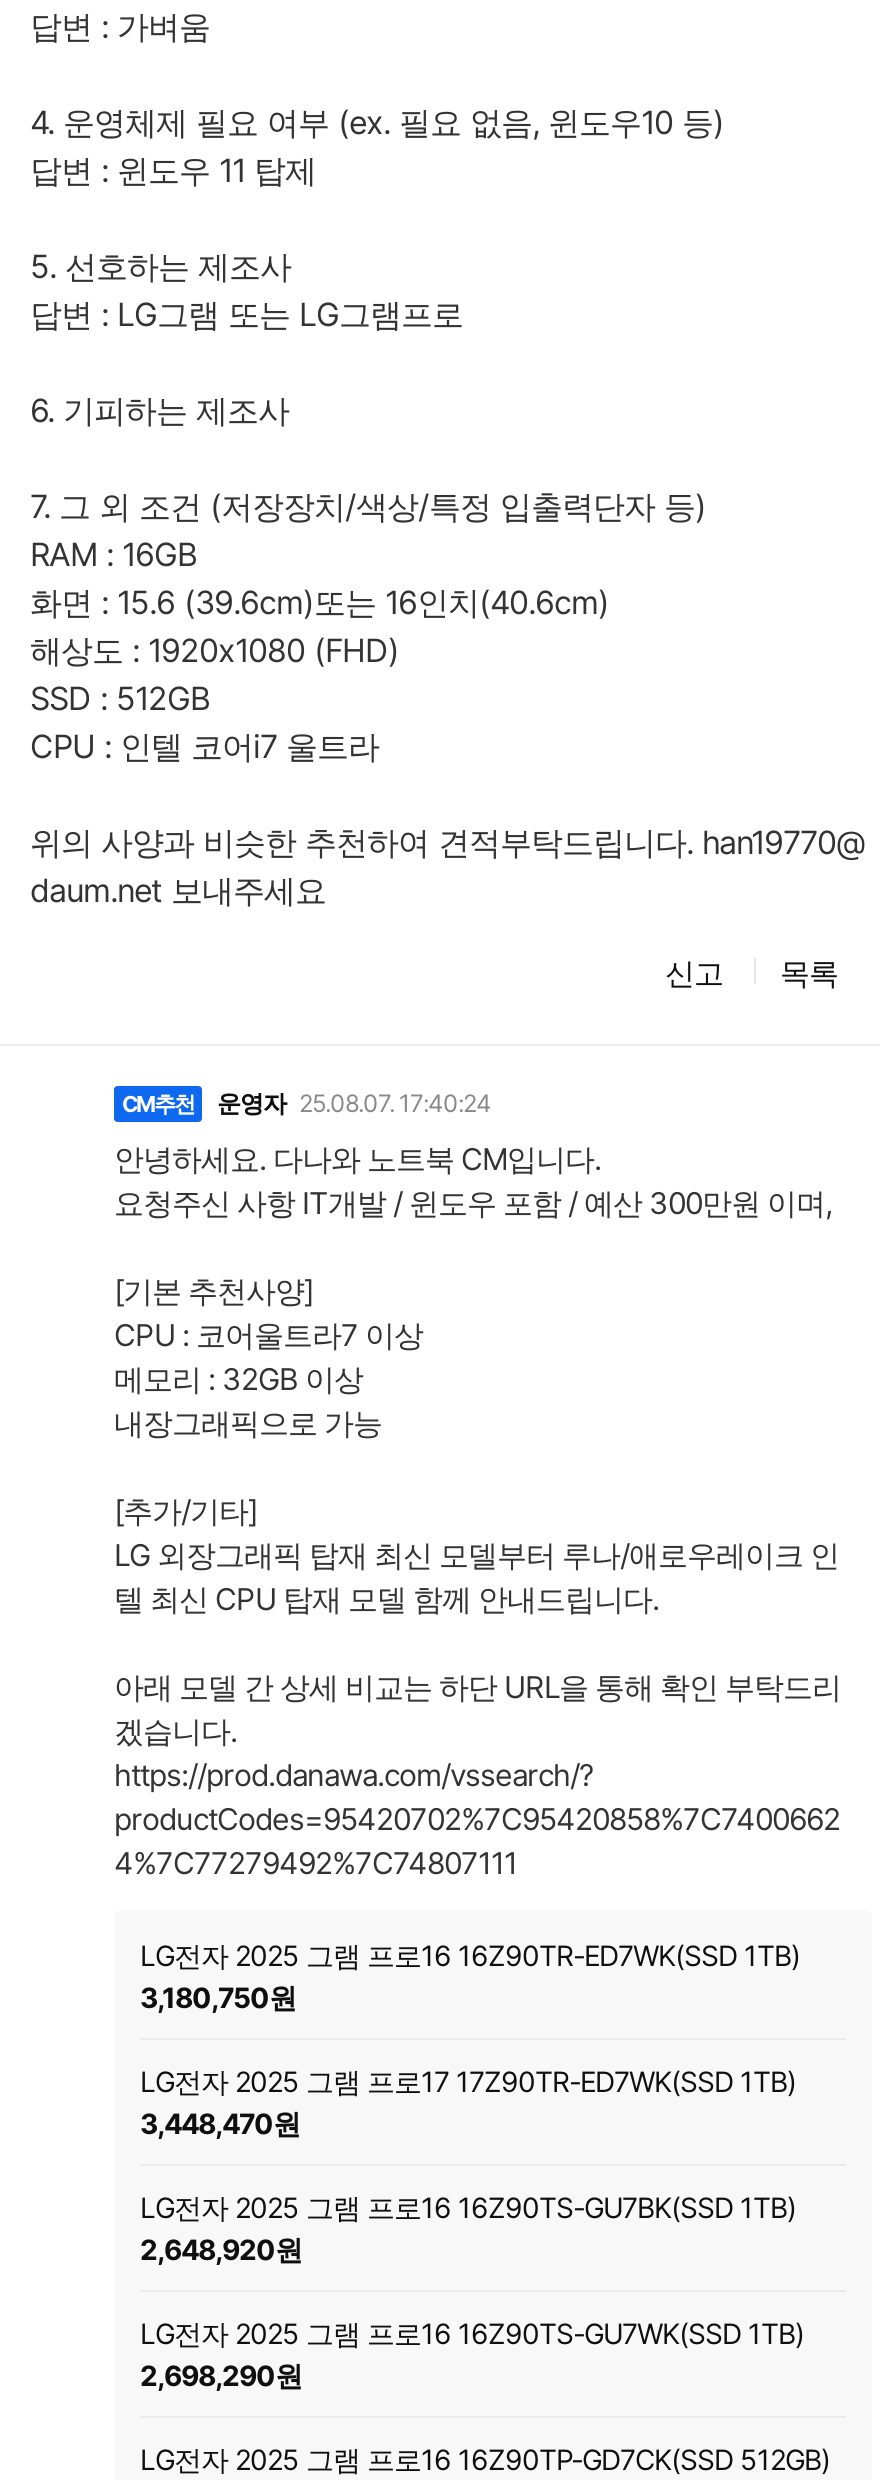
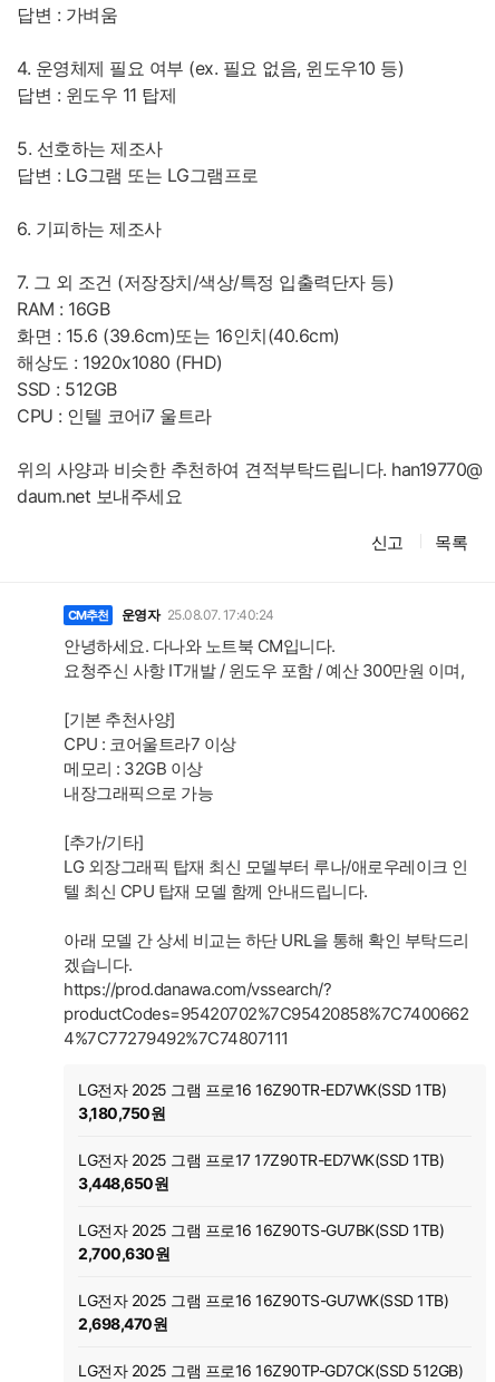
[140,2106,300,2140] 3,448,470원 -> [78,1174,168,1193] 3,448,650원
[140,2232,302,2266] 2,648,920원 -> [78,1244,169,1263] 2,700,630원
[140,2358,302,2392] 2,698,290원 -> [78,1314,167,1333] 2,698,470원

